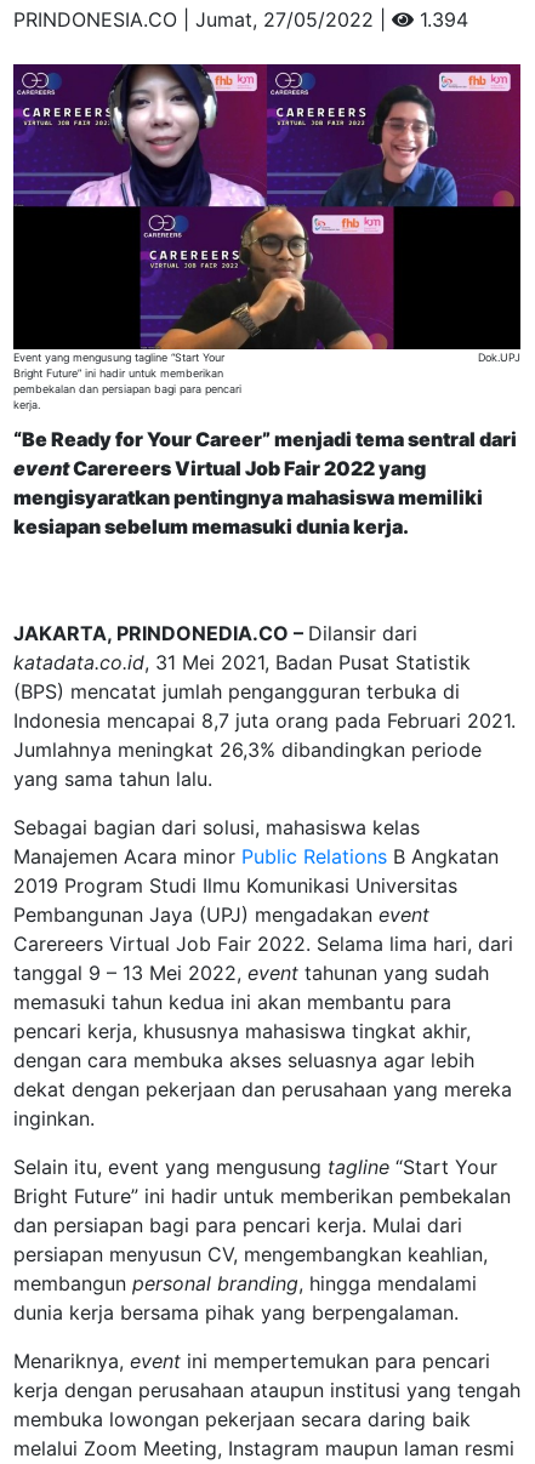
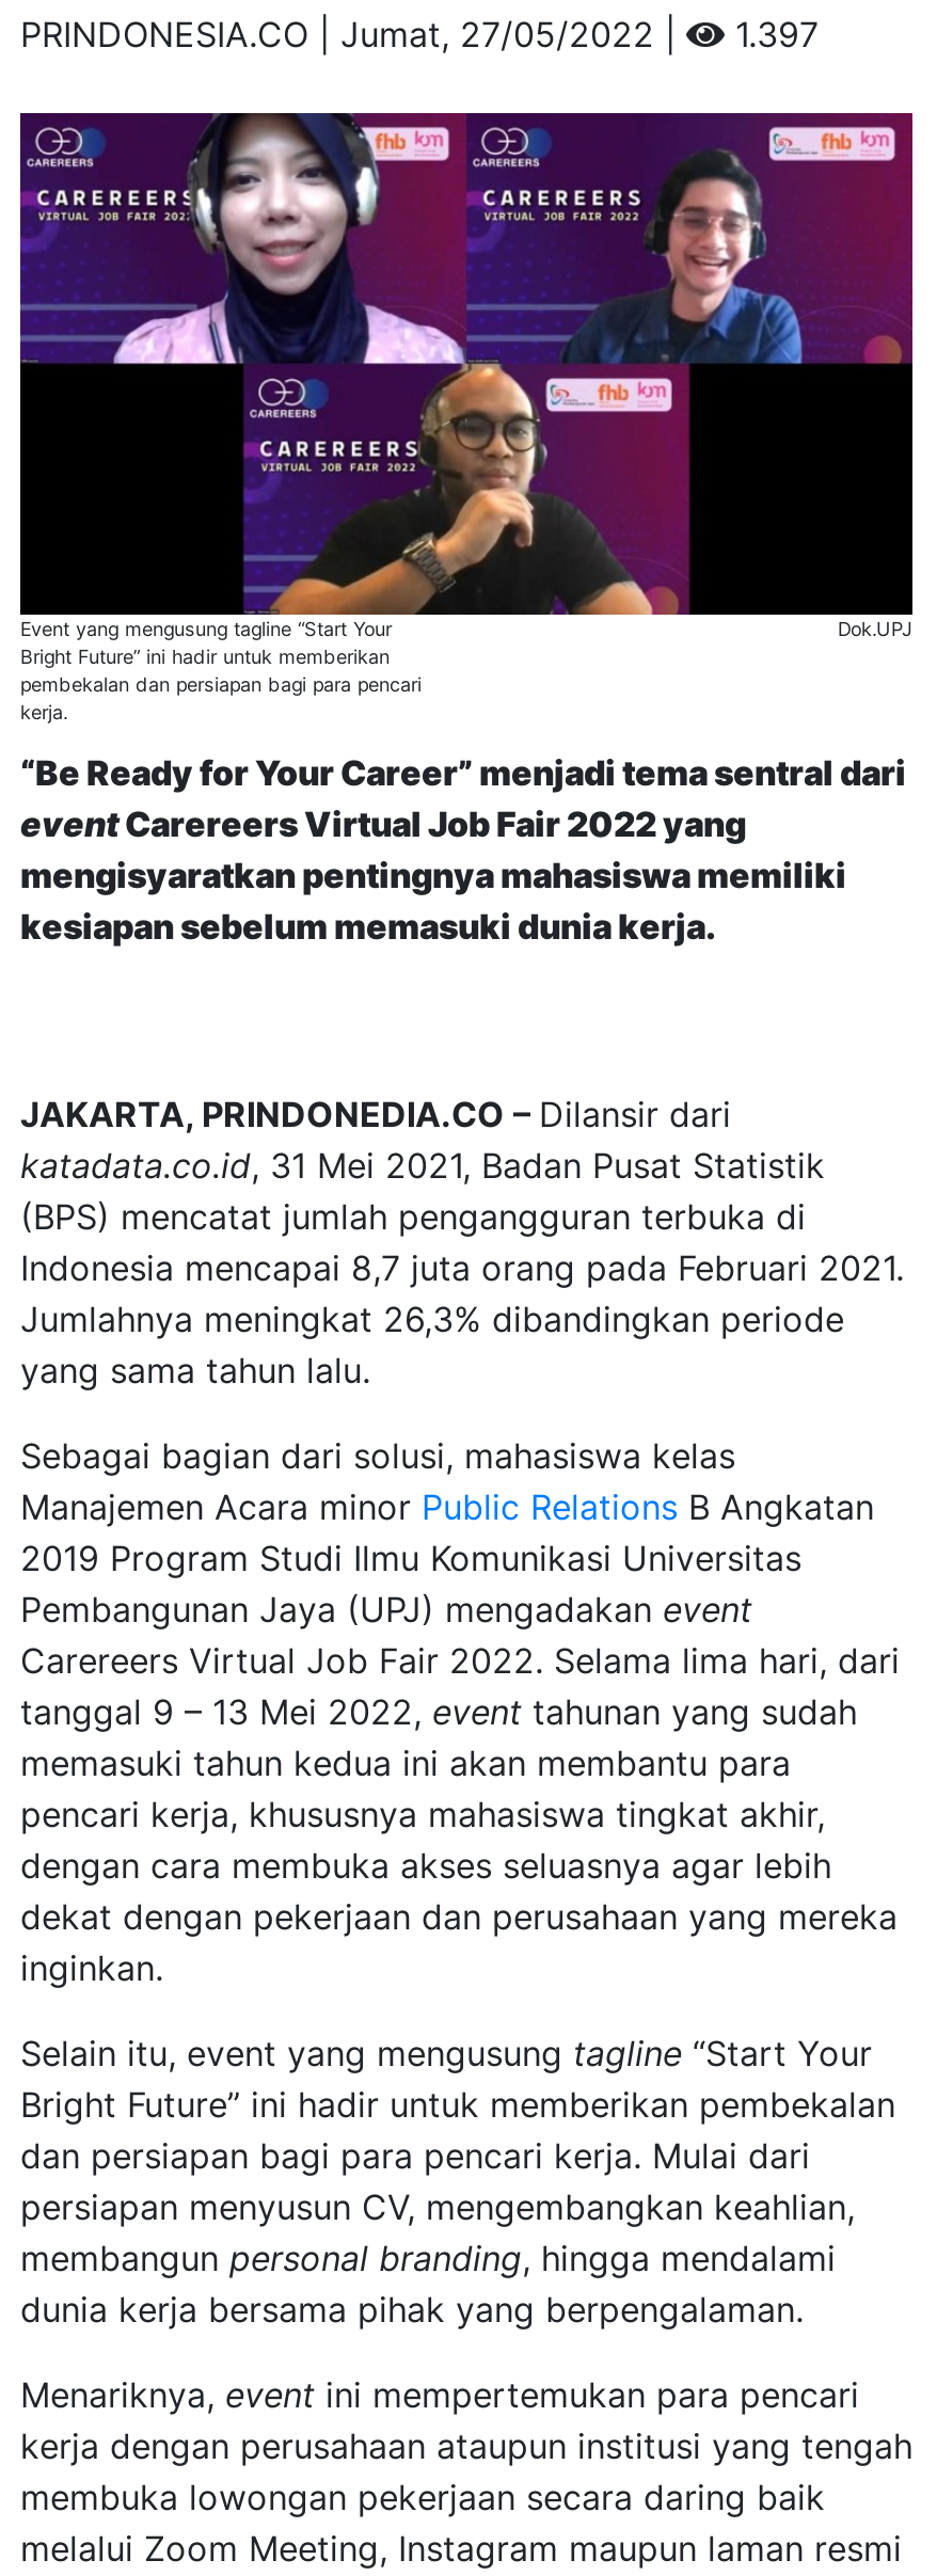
[414,7,468,32] 1.394 -> [725,13,819,55] 1.397

